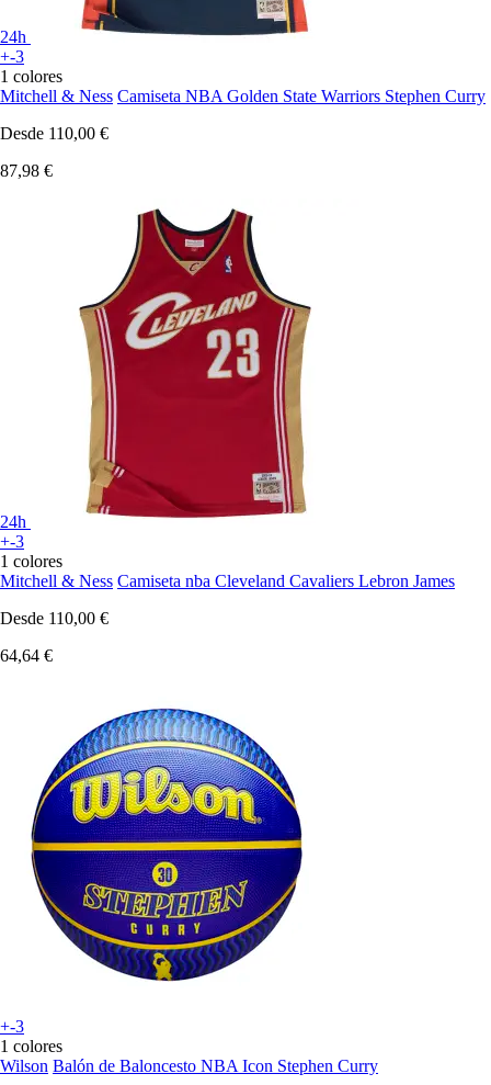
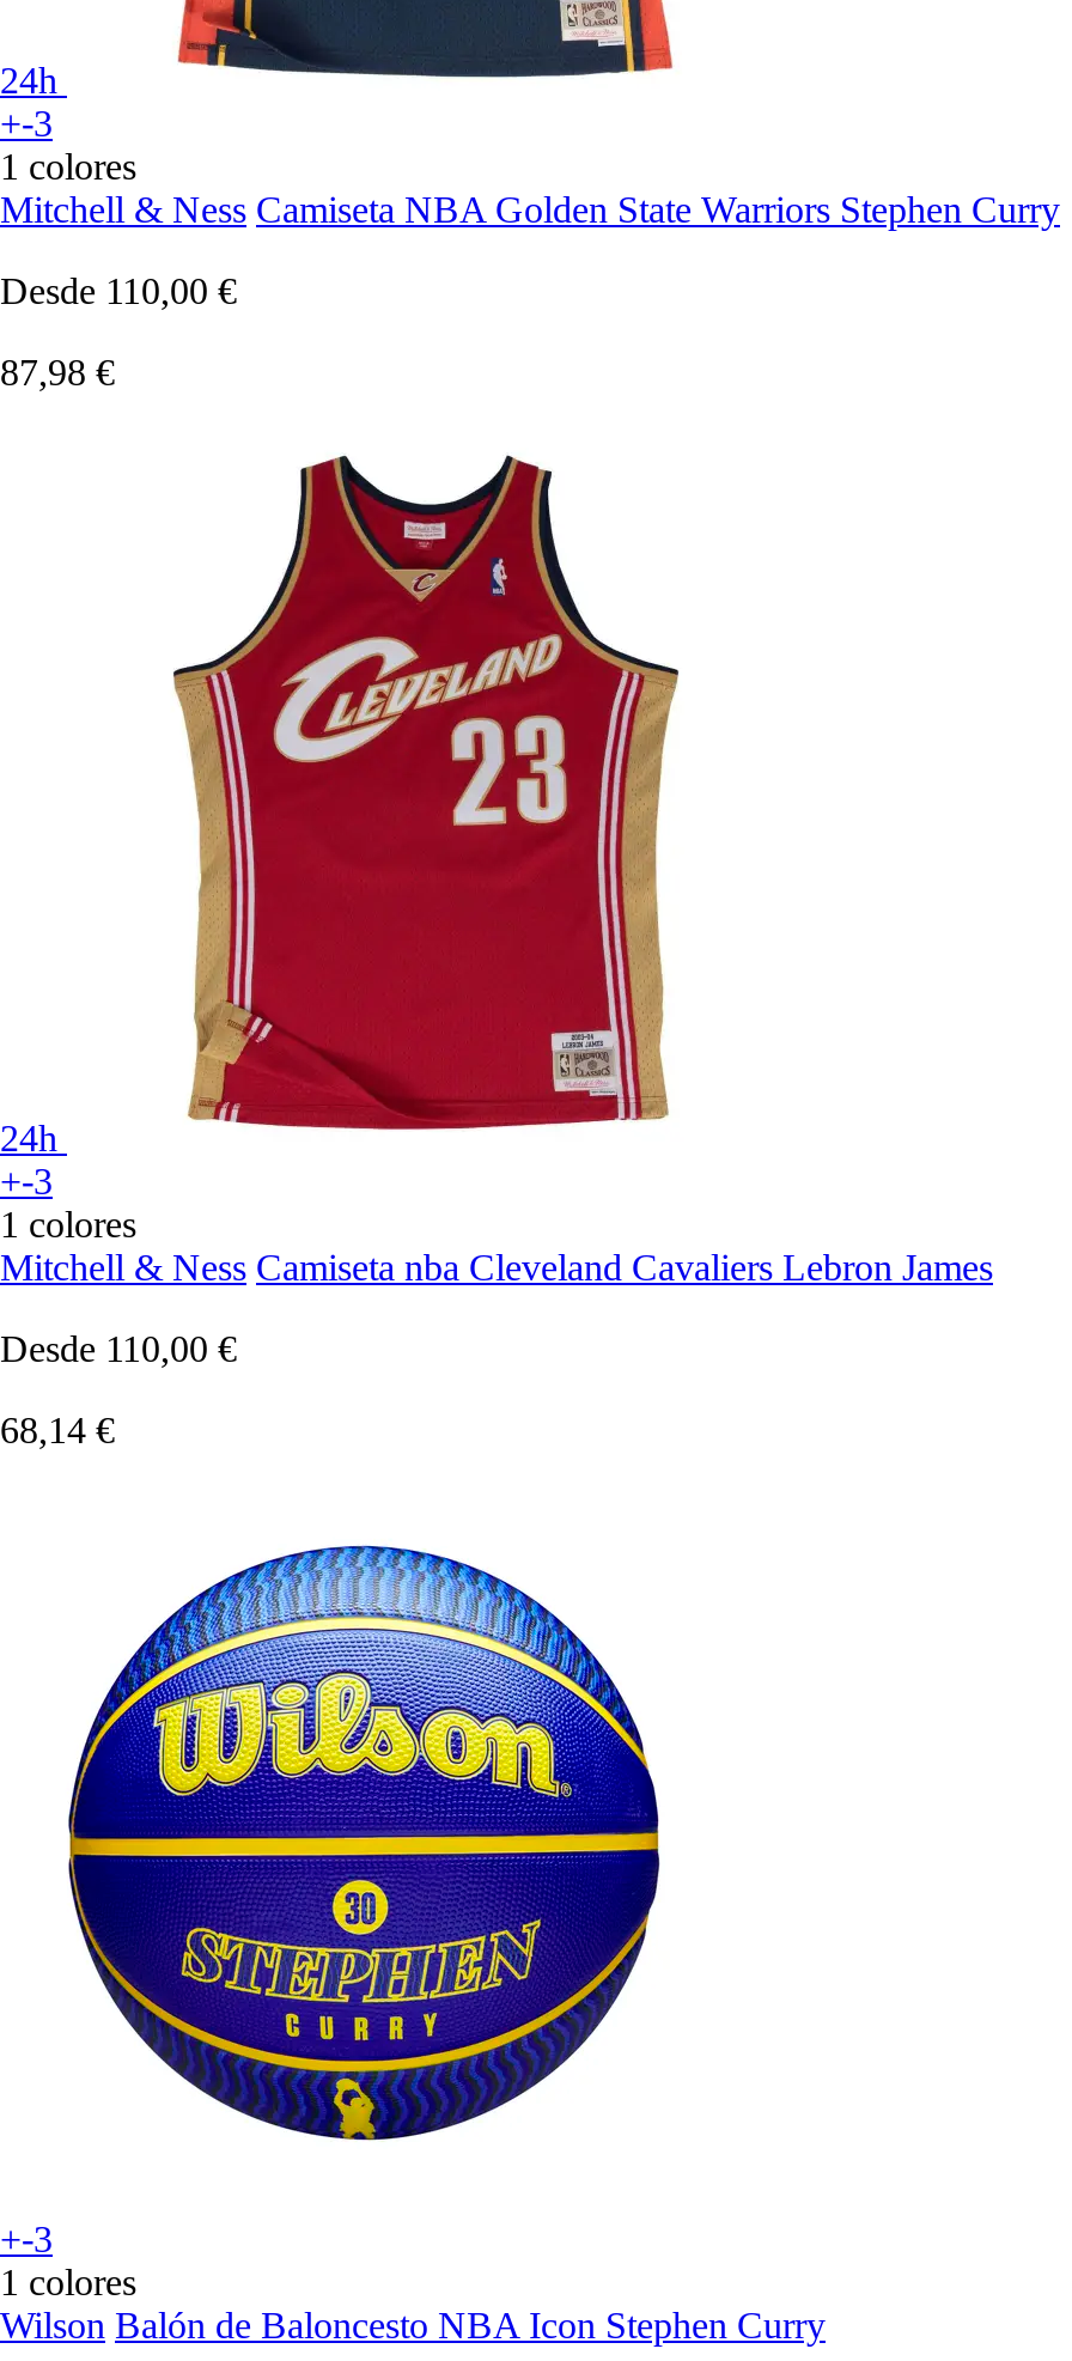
[0,647,53,665] 64,64 € -> [0,1411,115,1451] 68,14 €

